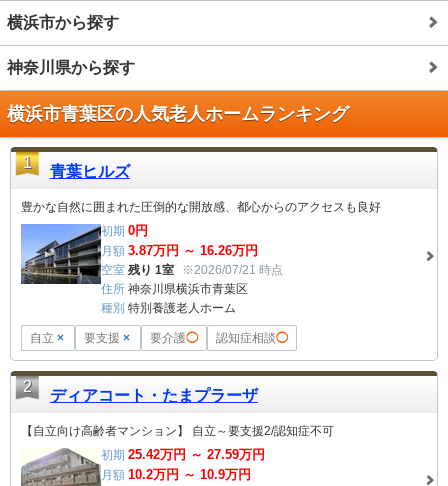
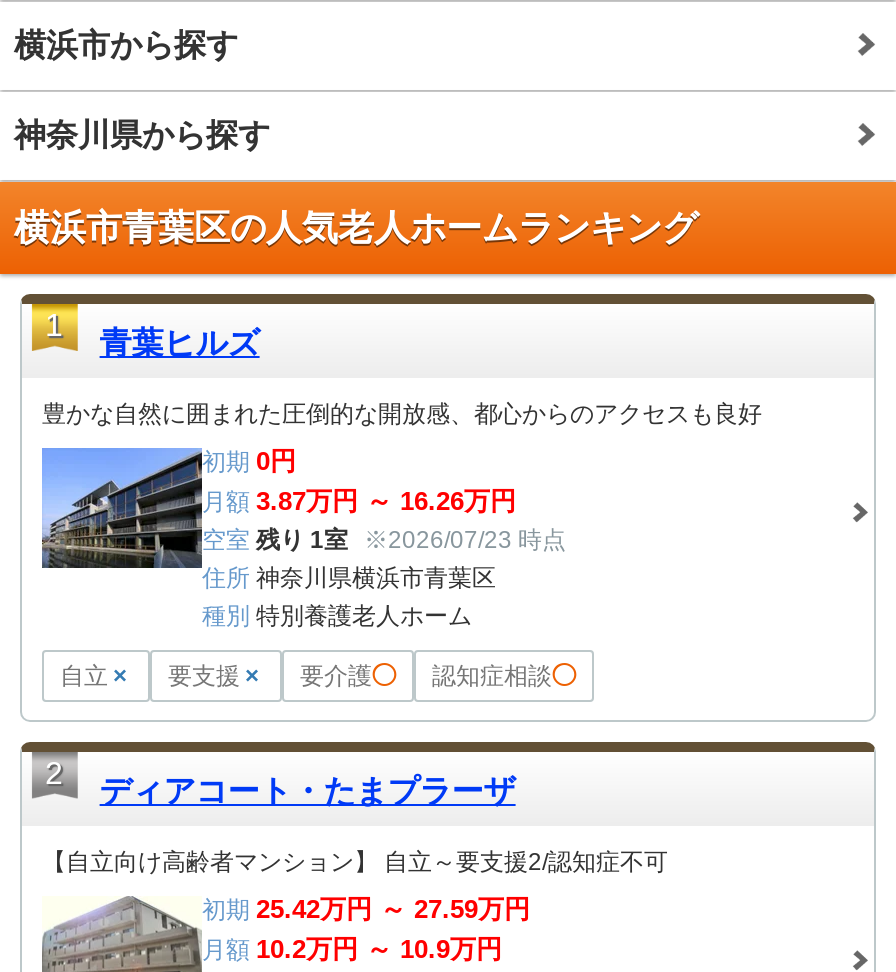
[101,263,283,277] 空室 残り 1室 ※2026/07/21 時点 -> [202,525,566,553] 空室 残り 1室 ※2026/07/23 時点

